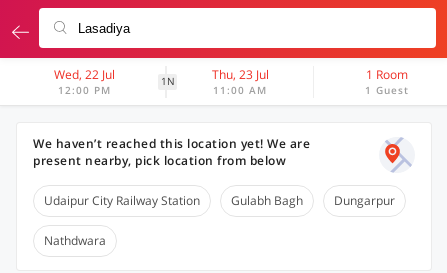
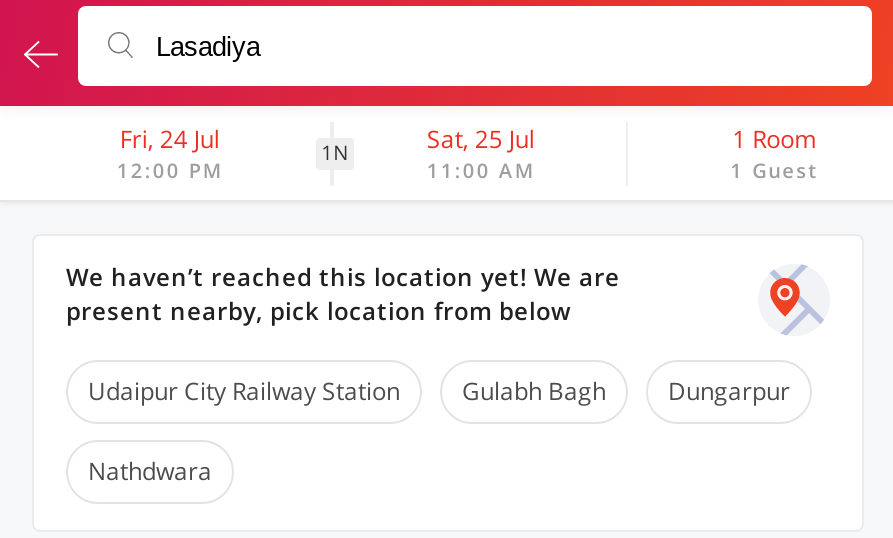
[54,66,115,83] Wed, 22 Jul -> [120,122,220,156] Fri, 24 Jul
[212,66,269,83] Thu, 23 Jul -> [427,122,535,156] Sat, 25 Jul

